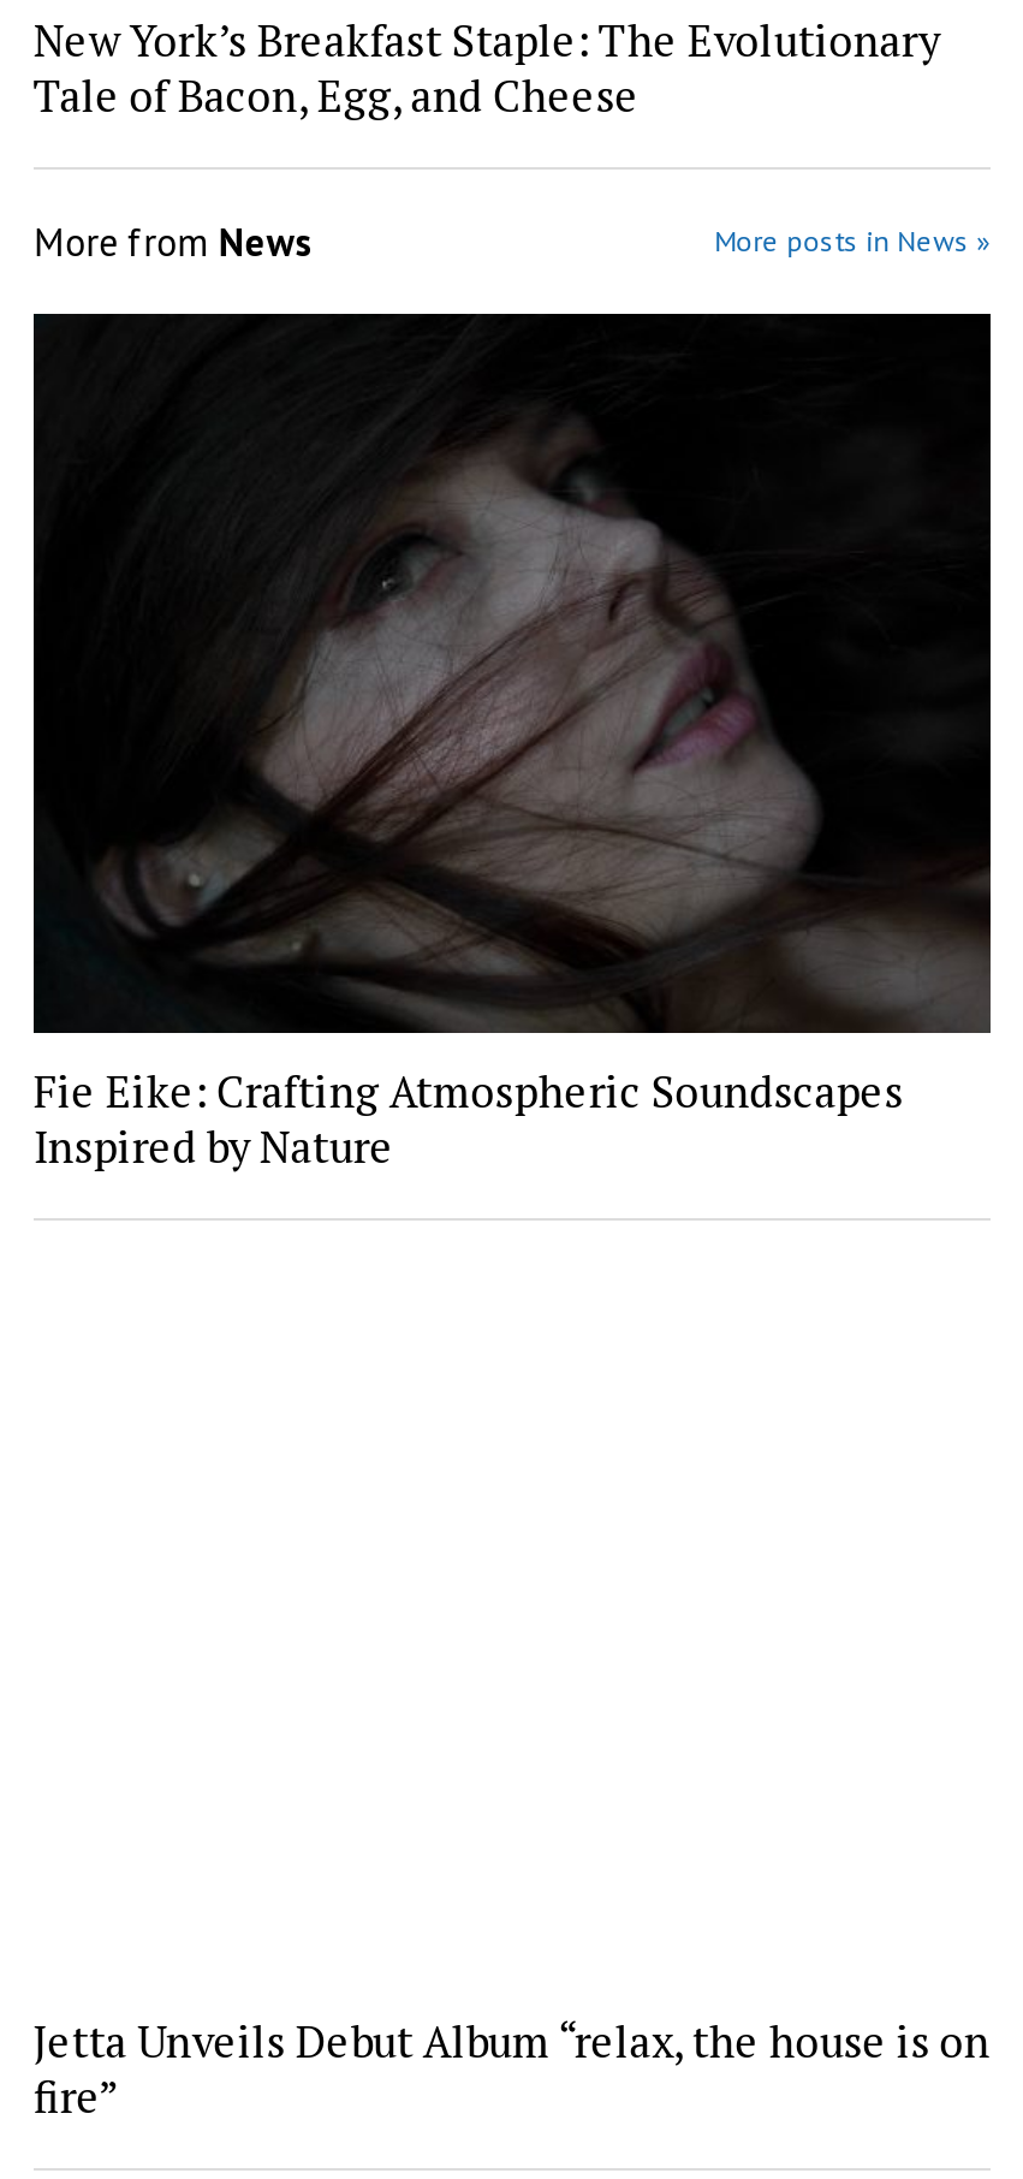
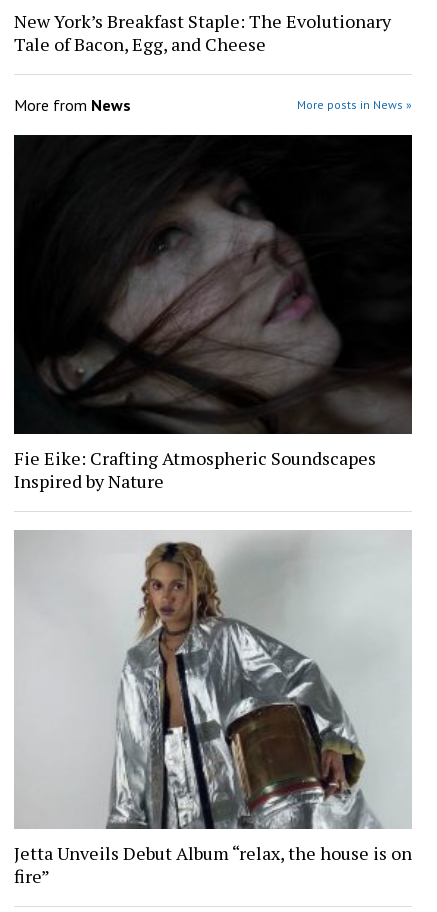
none -> [14,530,412,830] [image]

